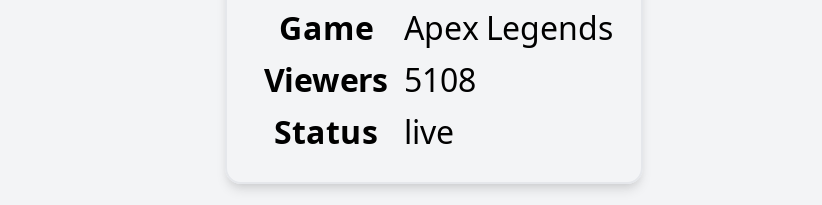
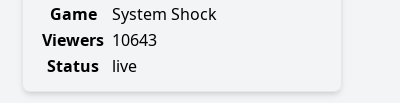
[264,5,614,101] Apex Legends | Viewers 5108 -> [42,2,217,50] System Shock | Viewers 10643

